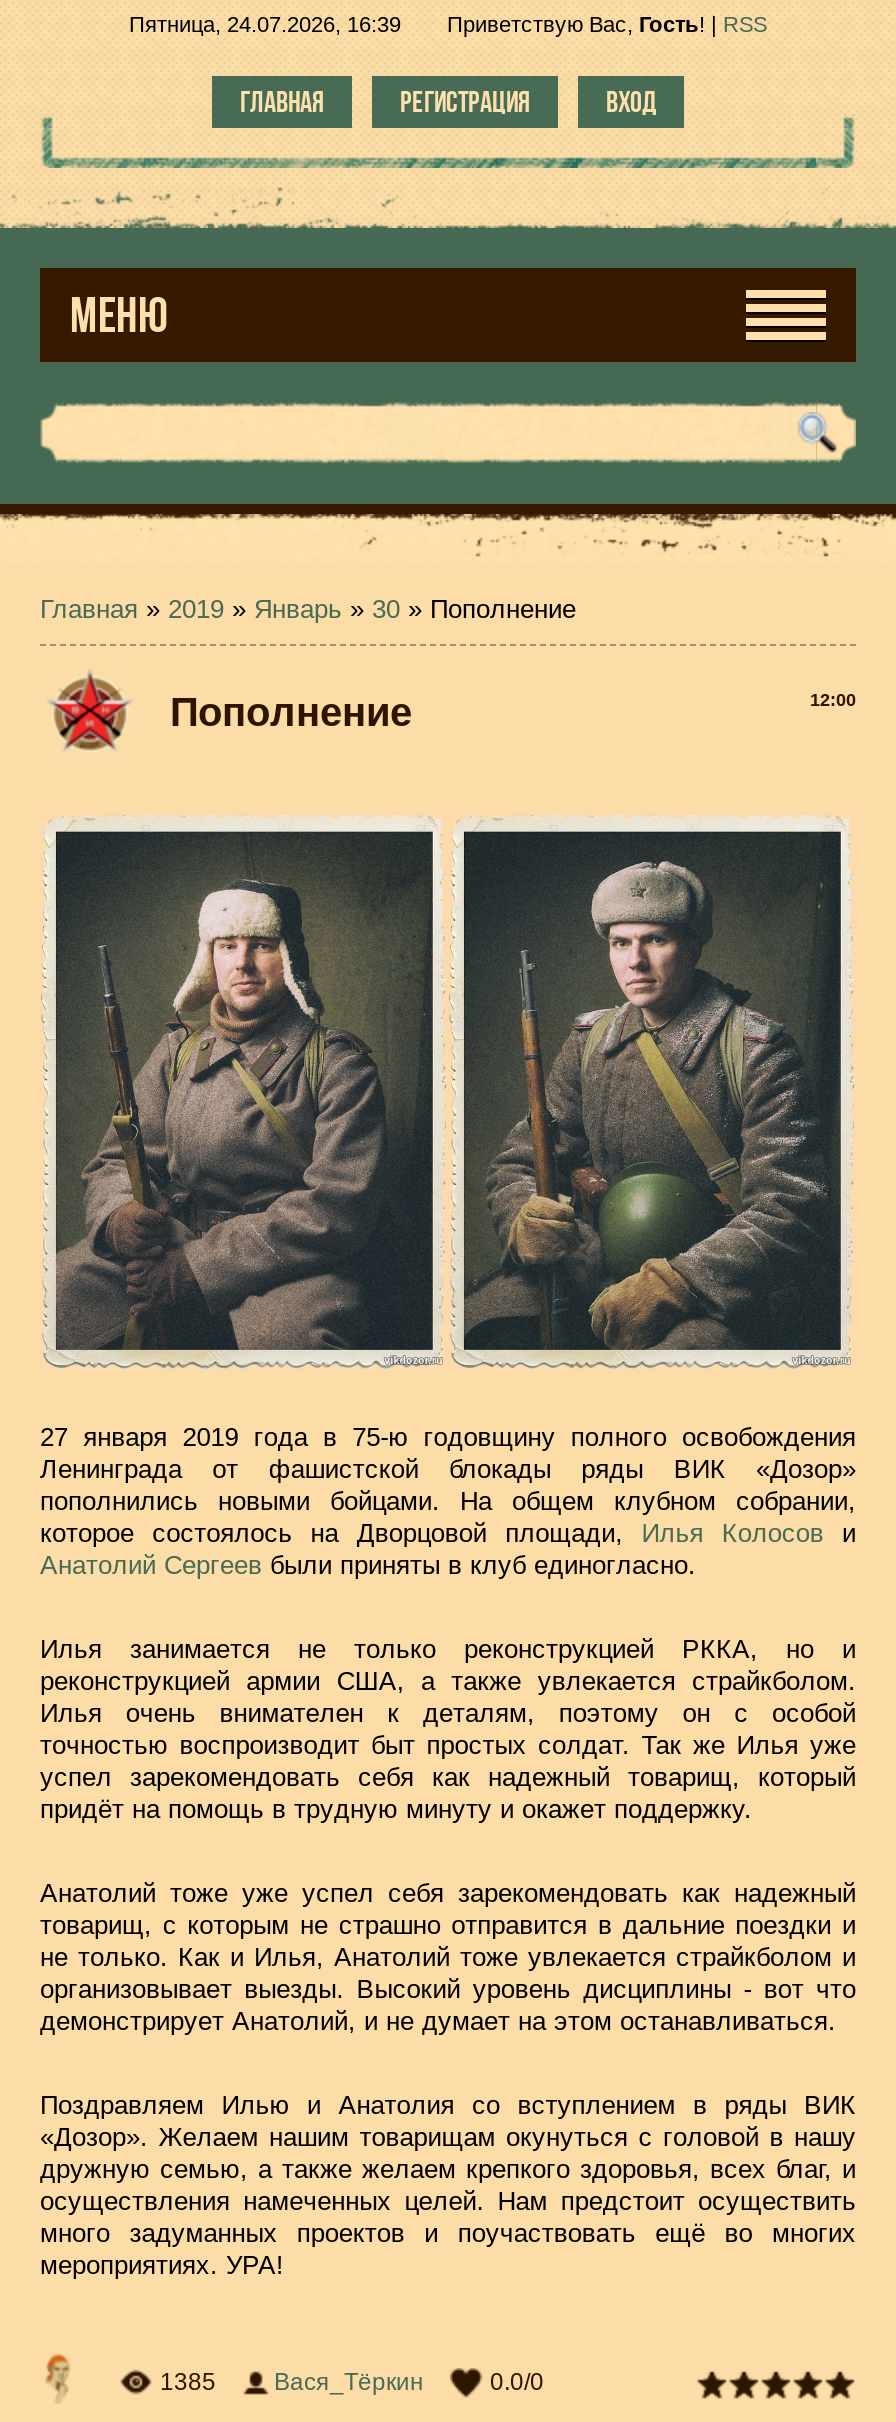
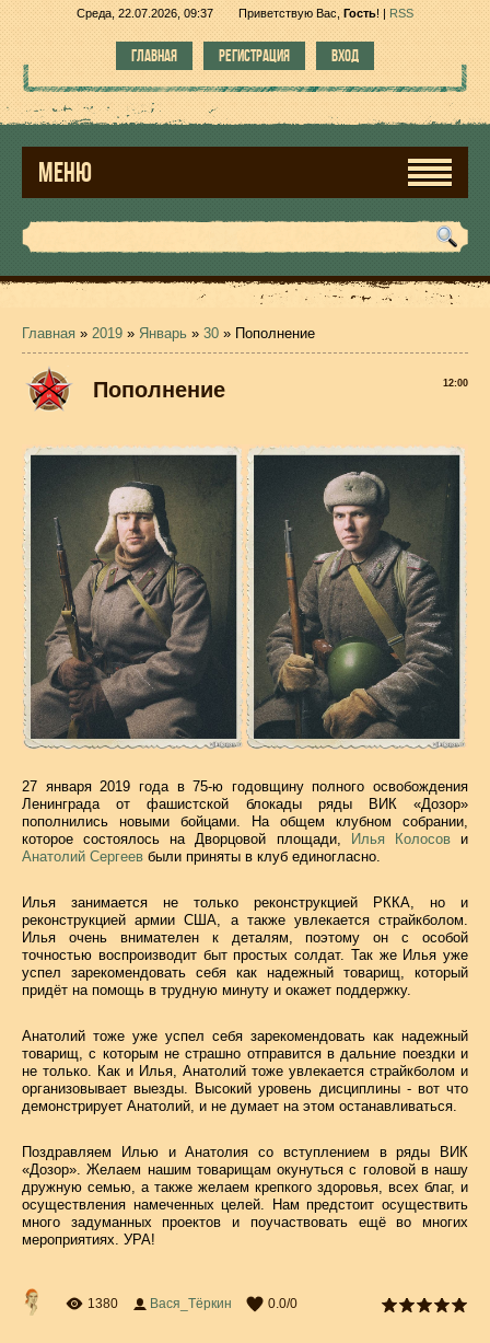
[129,12,401,36] Пятница, 24.07.2026, 16:39 -> [77,7,213,20] Среда, 22.07.2026, 09:37
[160,2368,216,2396] 1385 -> [87,1296,118,1311] 1380

